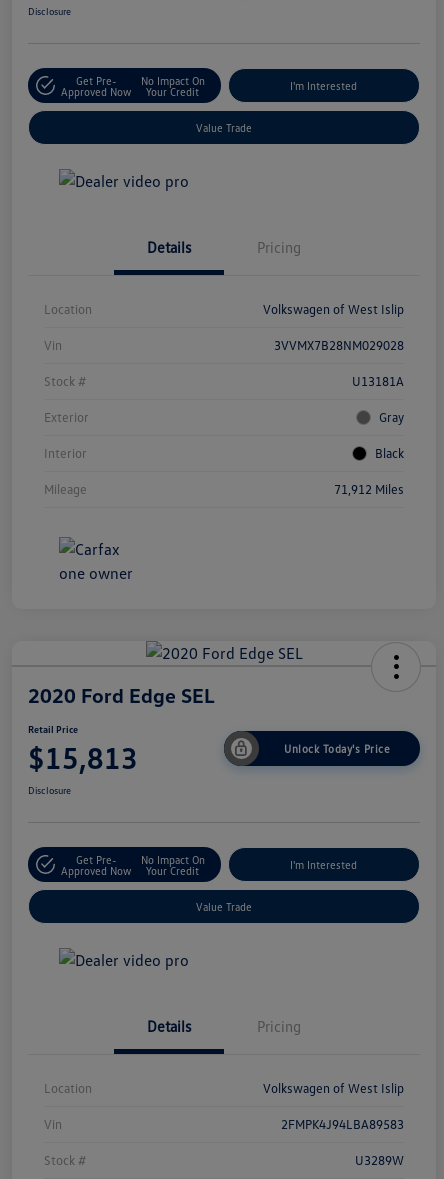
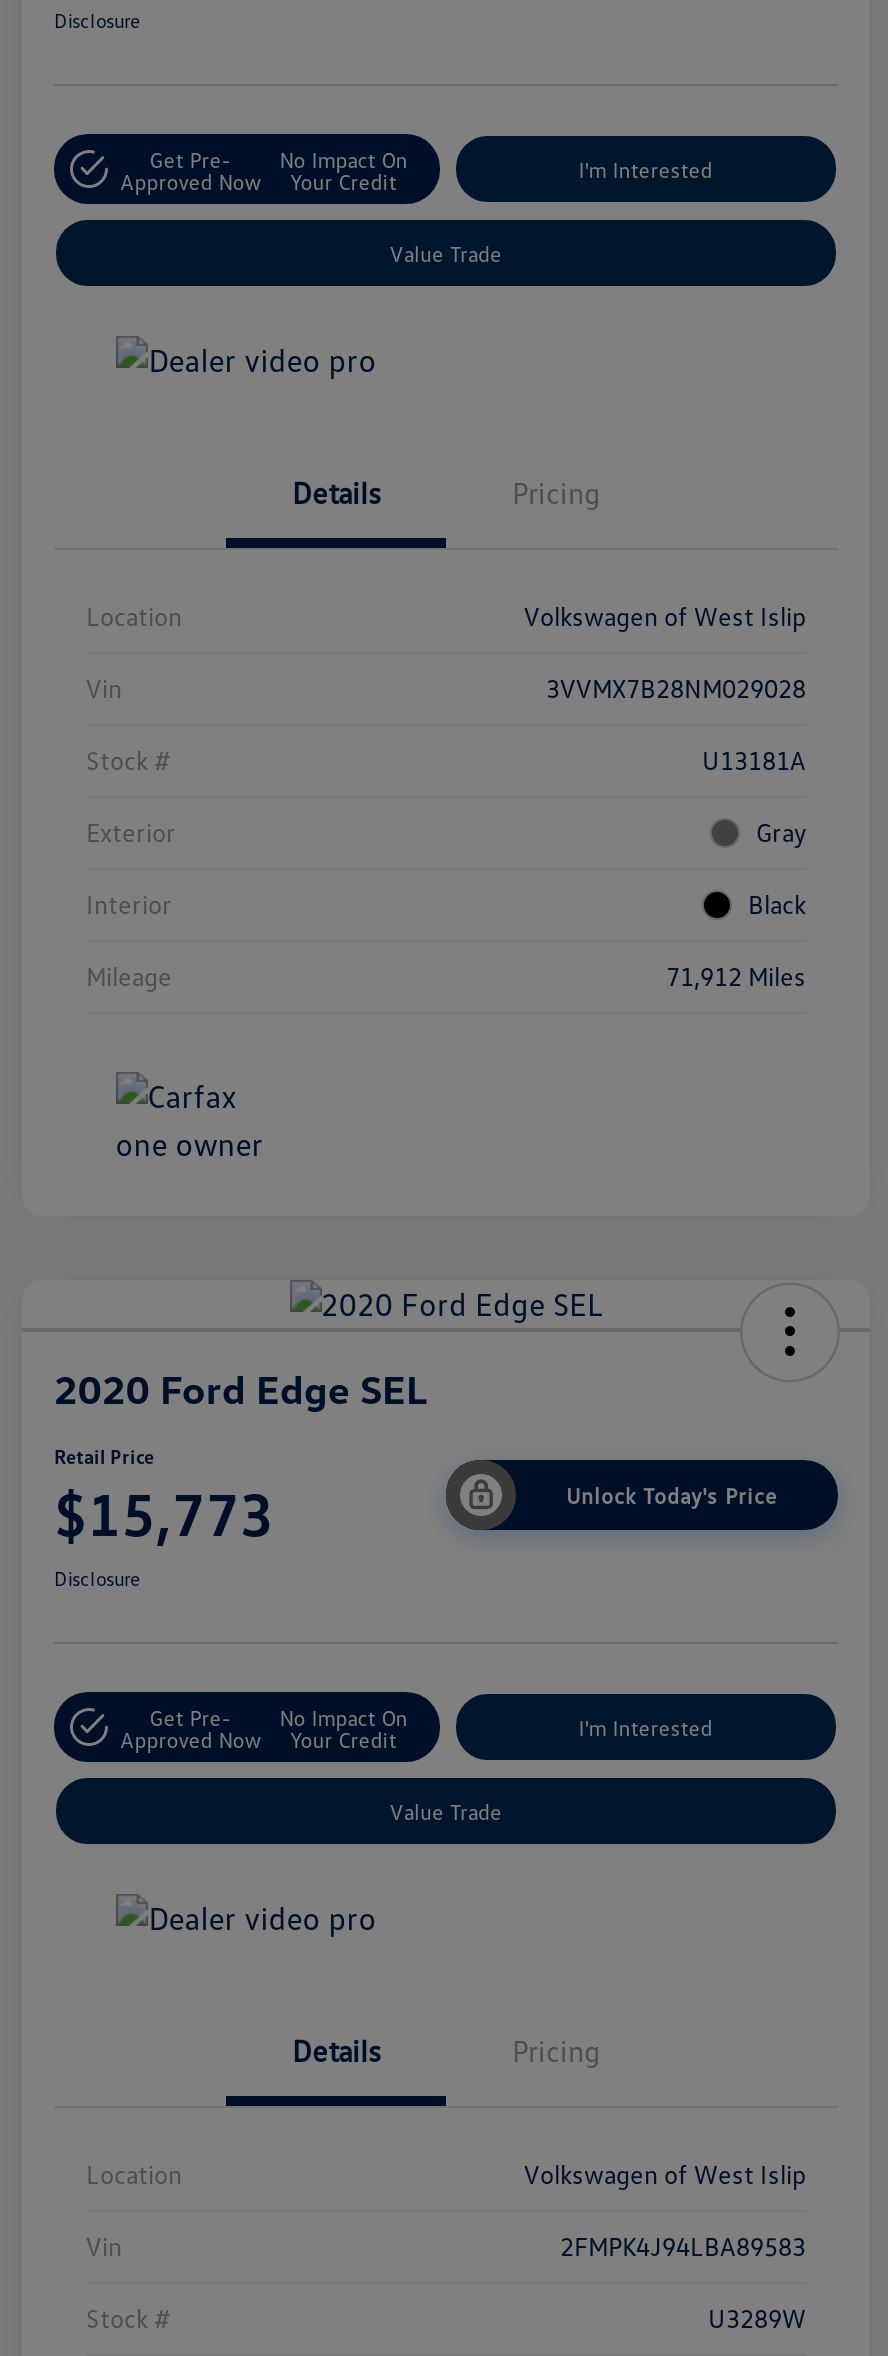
[28,739,138,776] $15,813 -> [54,1476,274,1550] $15,773

